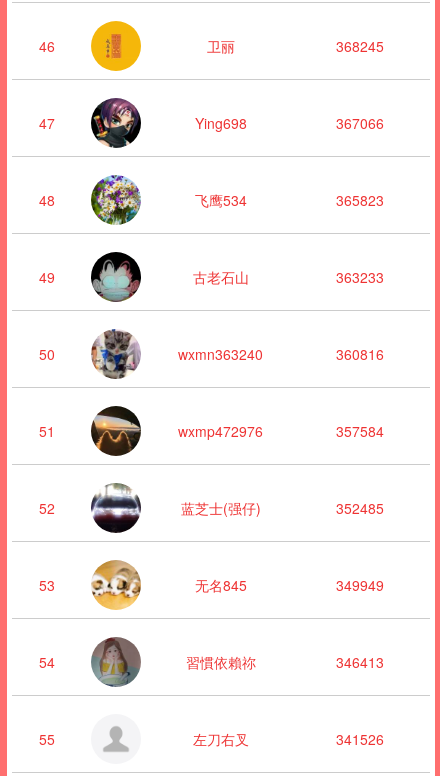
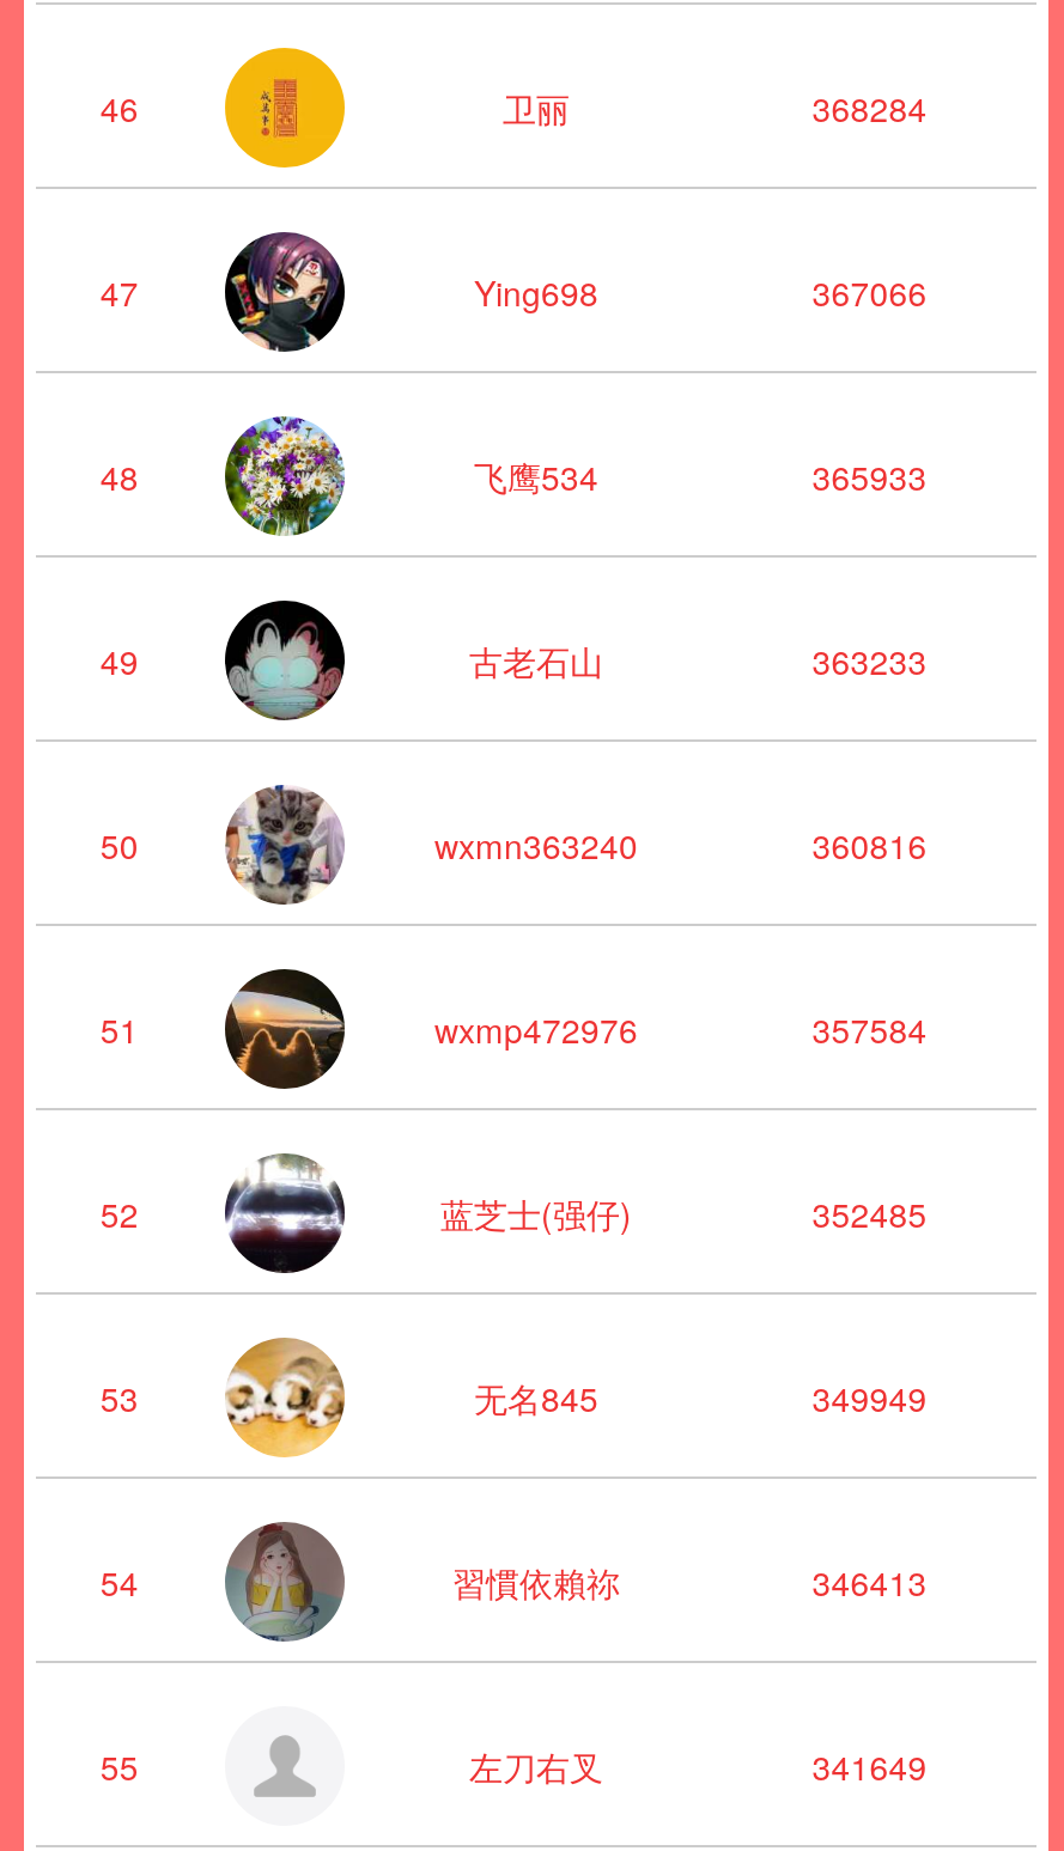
[336,35,384,55] 368245 -> [812,83,927,130] 368284
[336,189,384,209] 365823 -> [812,451,927,499] 365933
[336,728,384,748] 341526 -> [812,1741,927,1789] 341649

